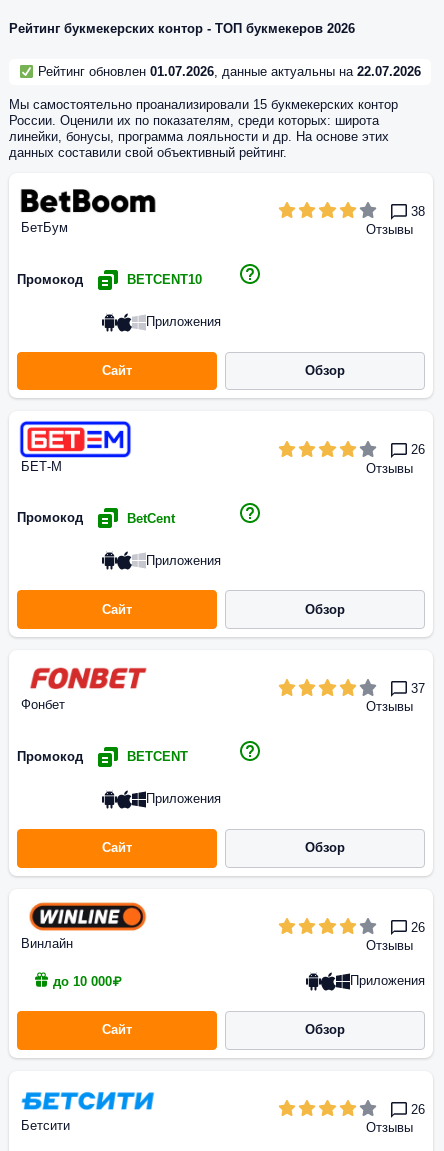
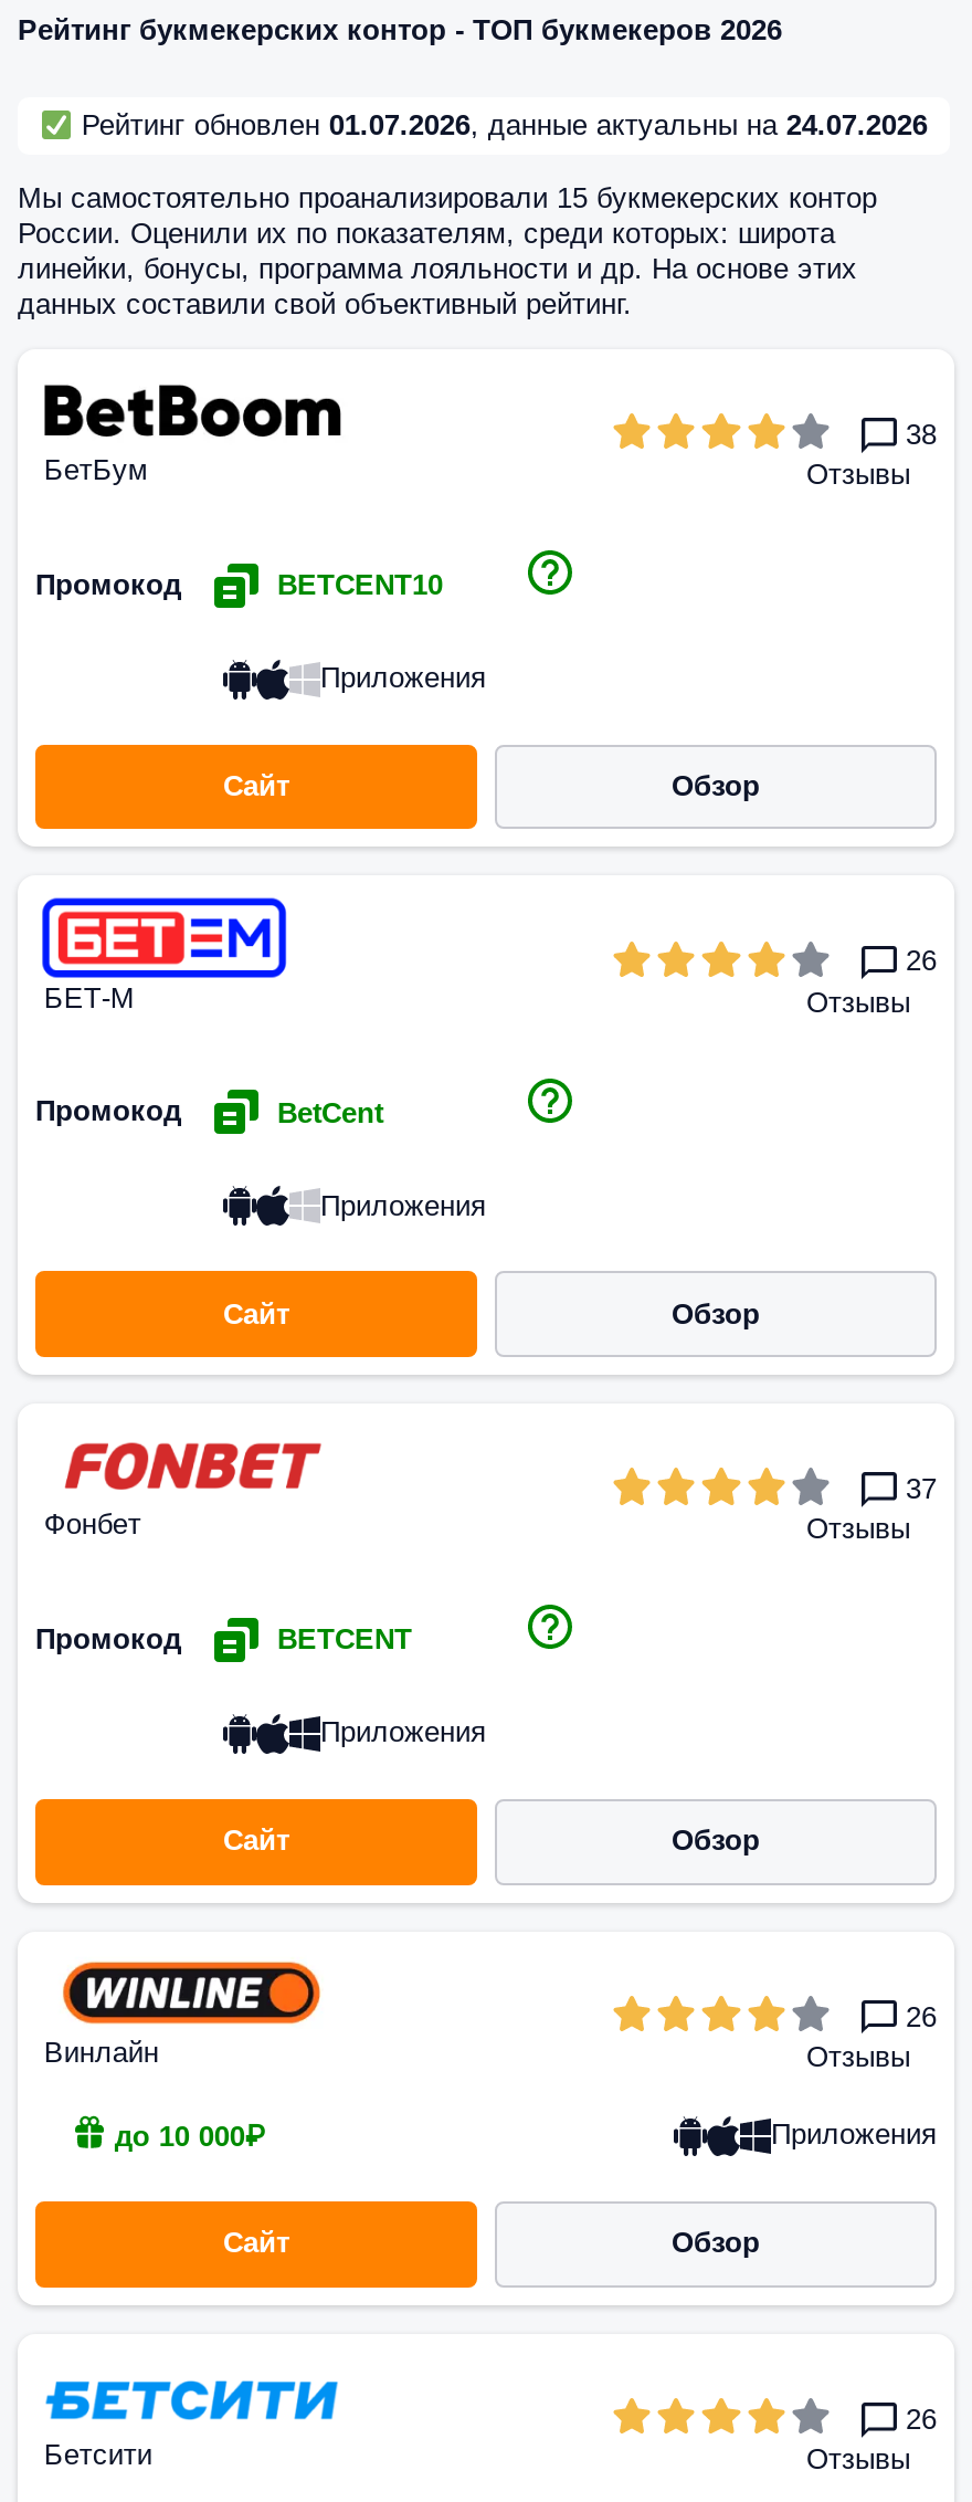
[34,64,421,79] Рейтинг обновлен 01.07.2026, данные актуальны на 22.07.2026 -> [72,109,927,142] Рейтинг обновлен 01.07.2026, данные актуальны на 24.07.2026

